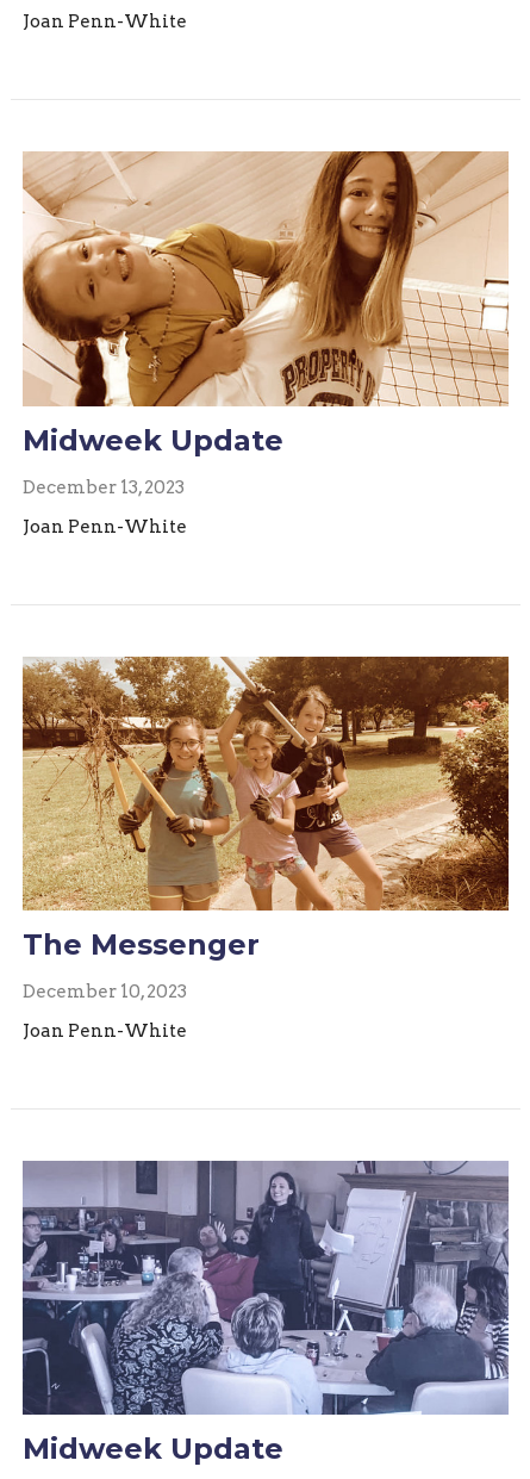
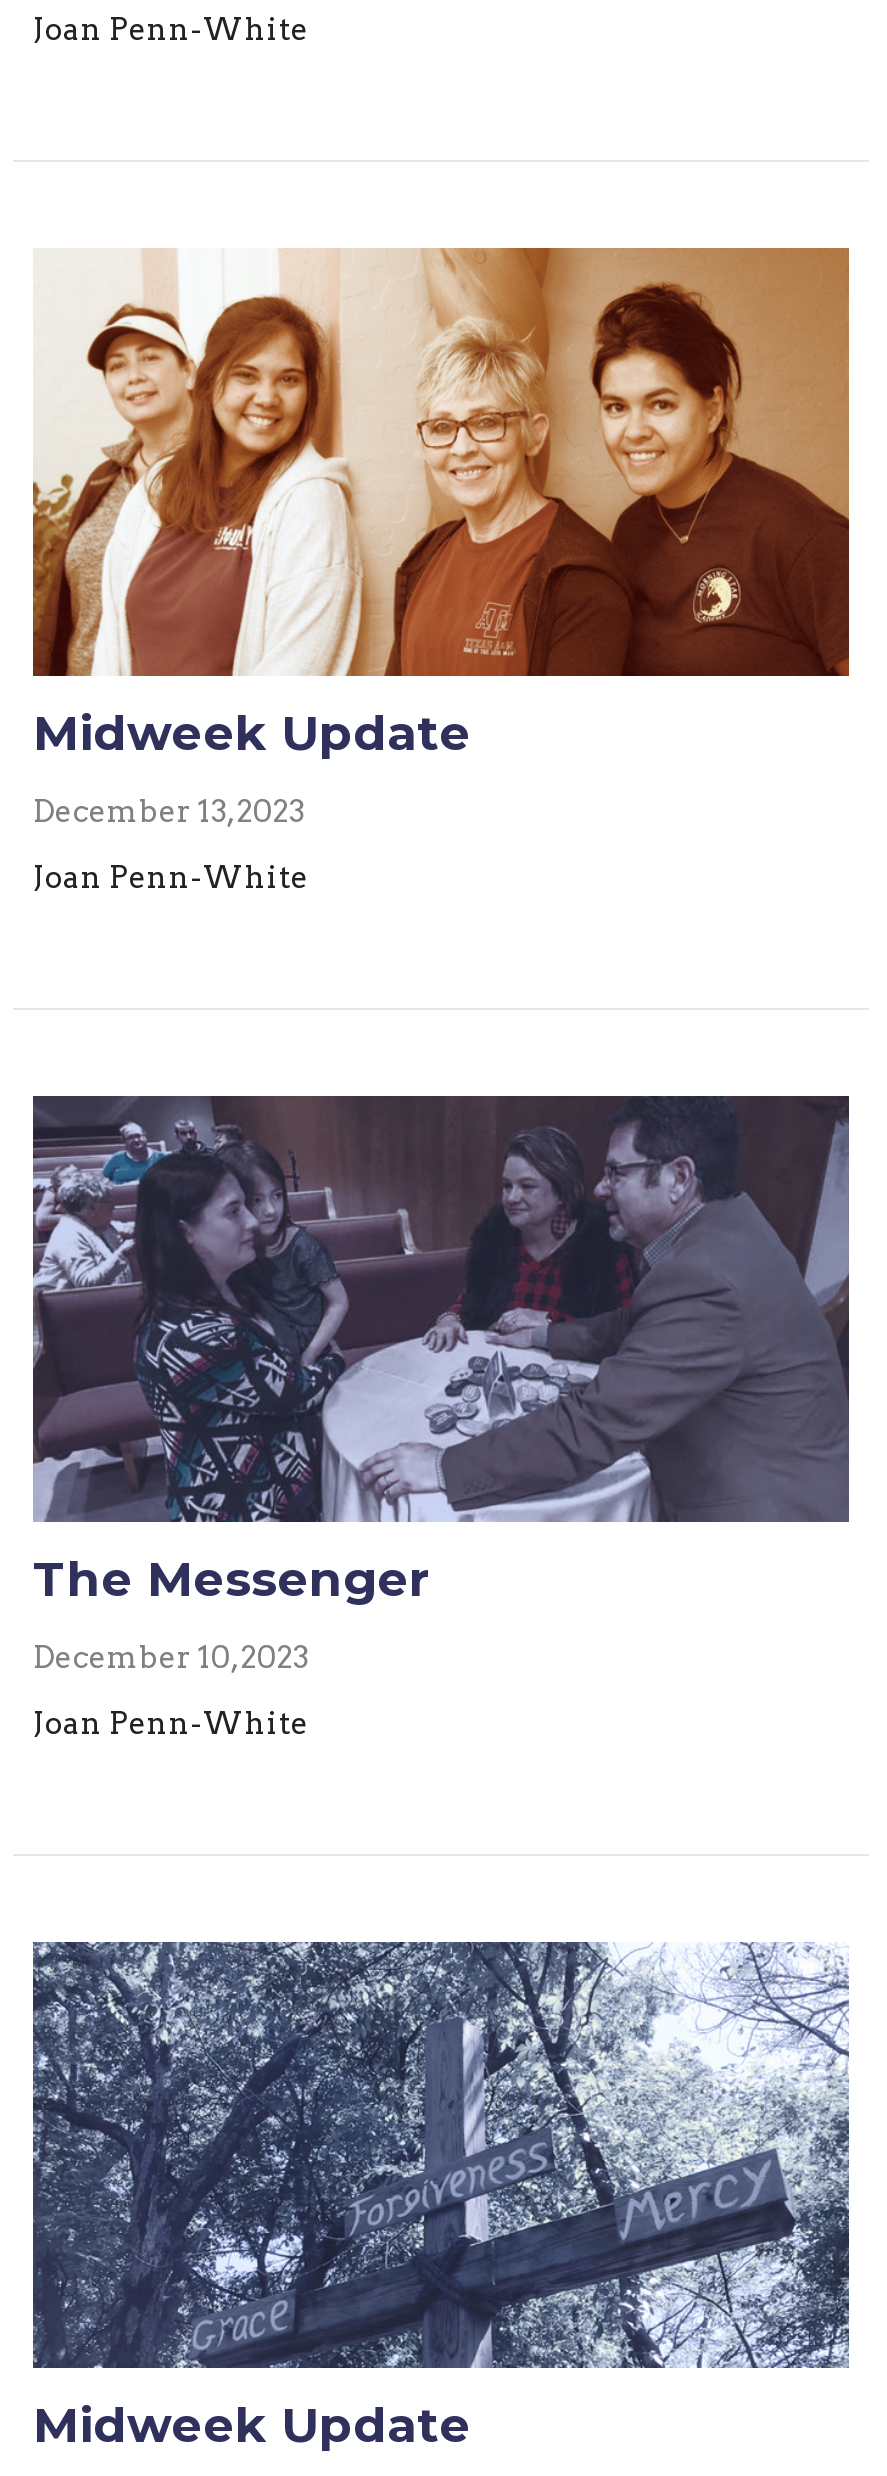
[23,150,510,408] [image] -> [31,246,851,678] [image]
[21,655,510,912] [image] -> [31,1094,851,1524] [image]
[23,1160,509,1415] [image] -> [33,1942,849,2370] [image]

